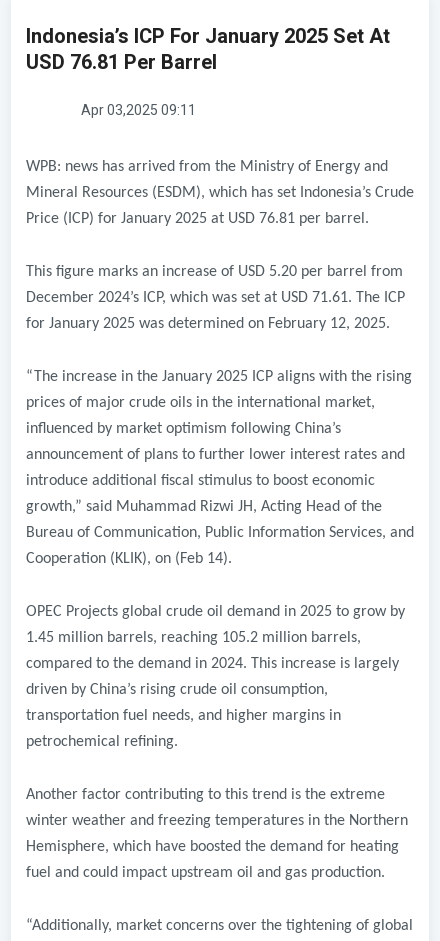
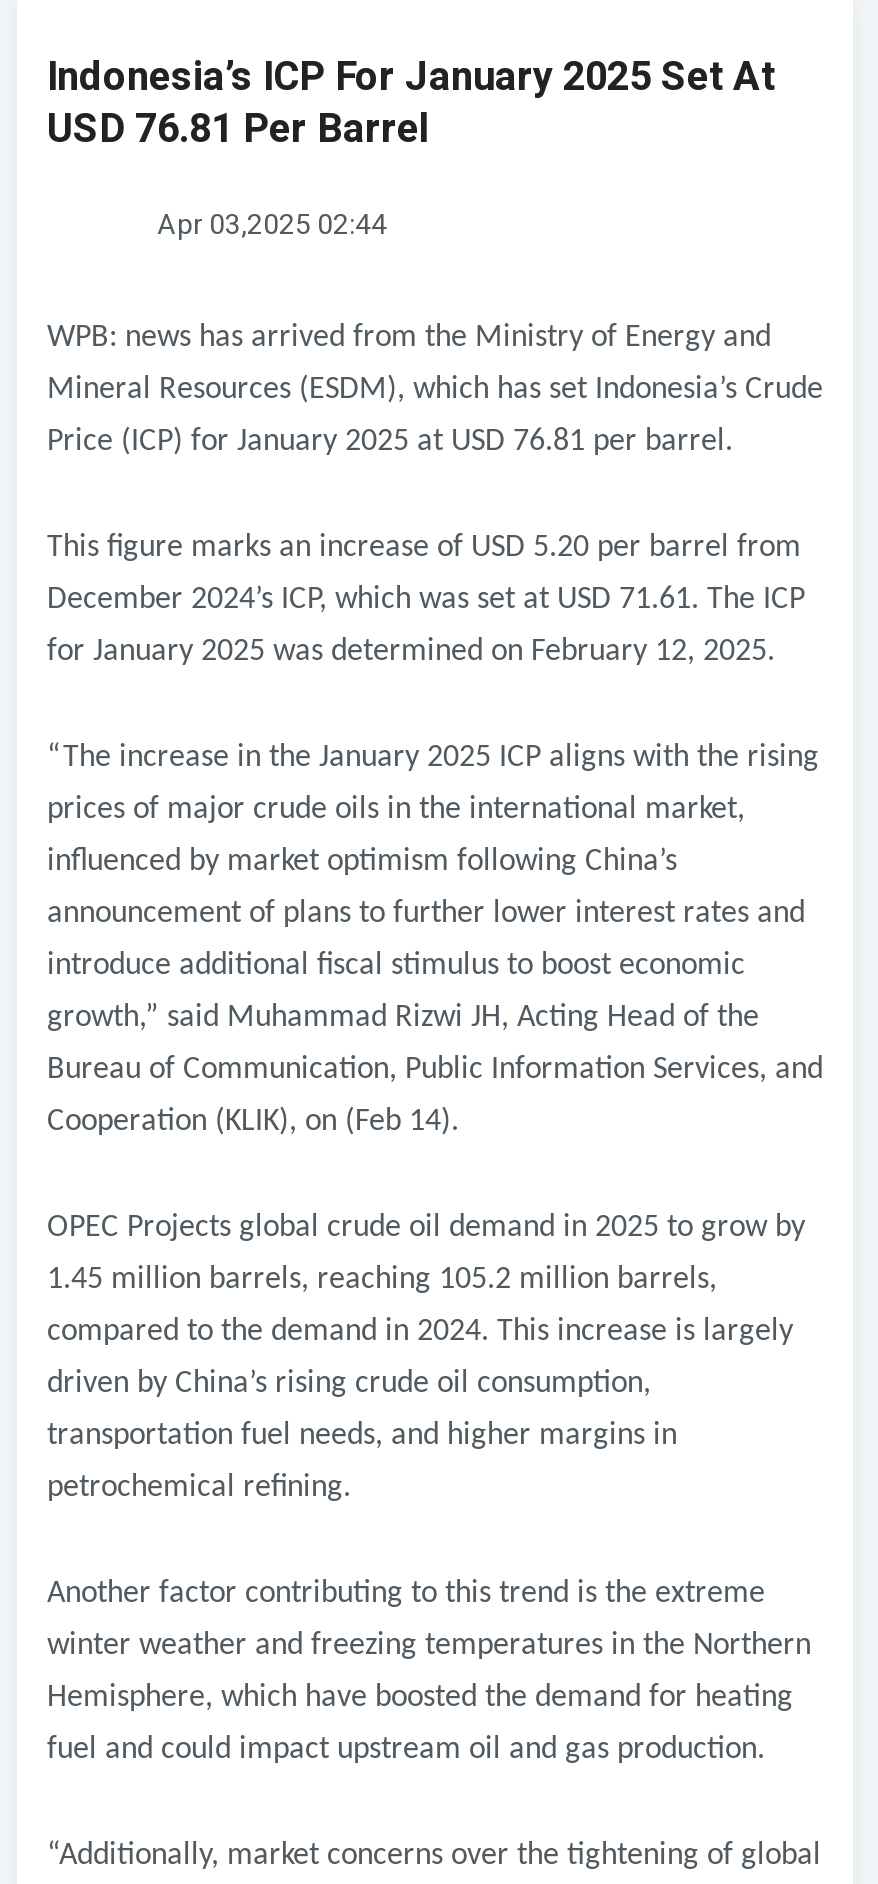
[81,100,196,121] Apr 03,2025 09:11 -> [157,205,387,247] Apr 03,2025 02:44

